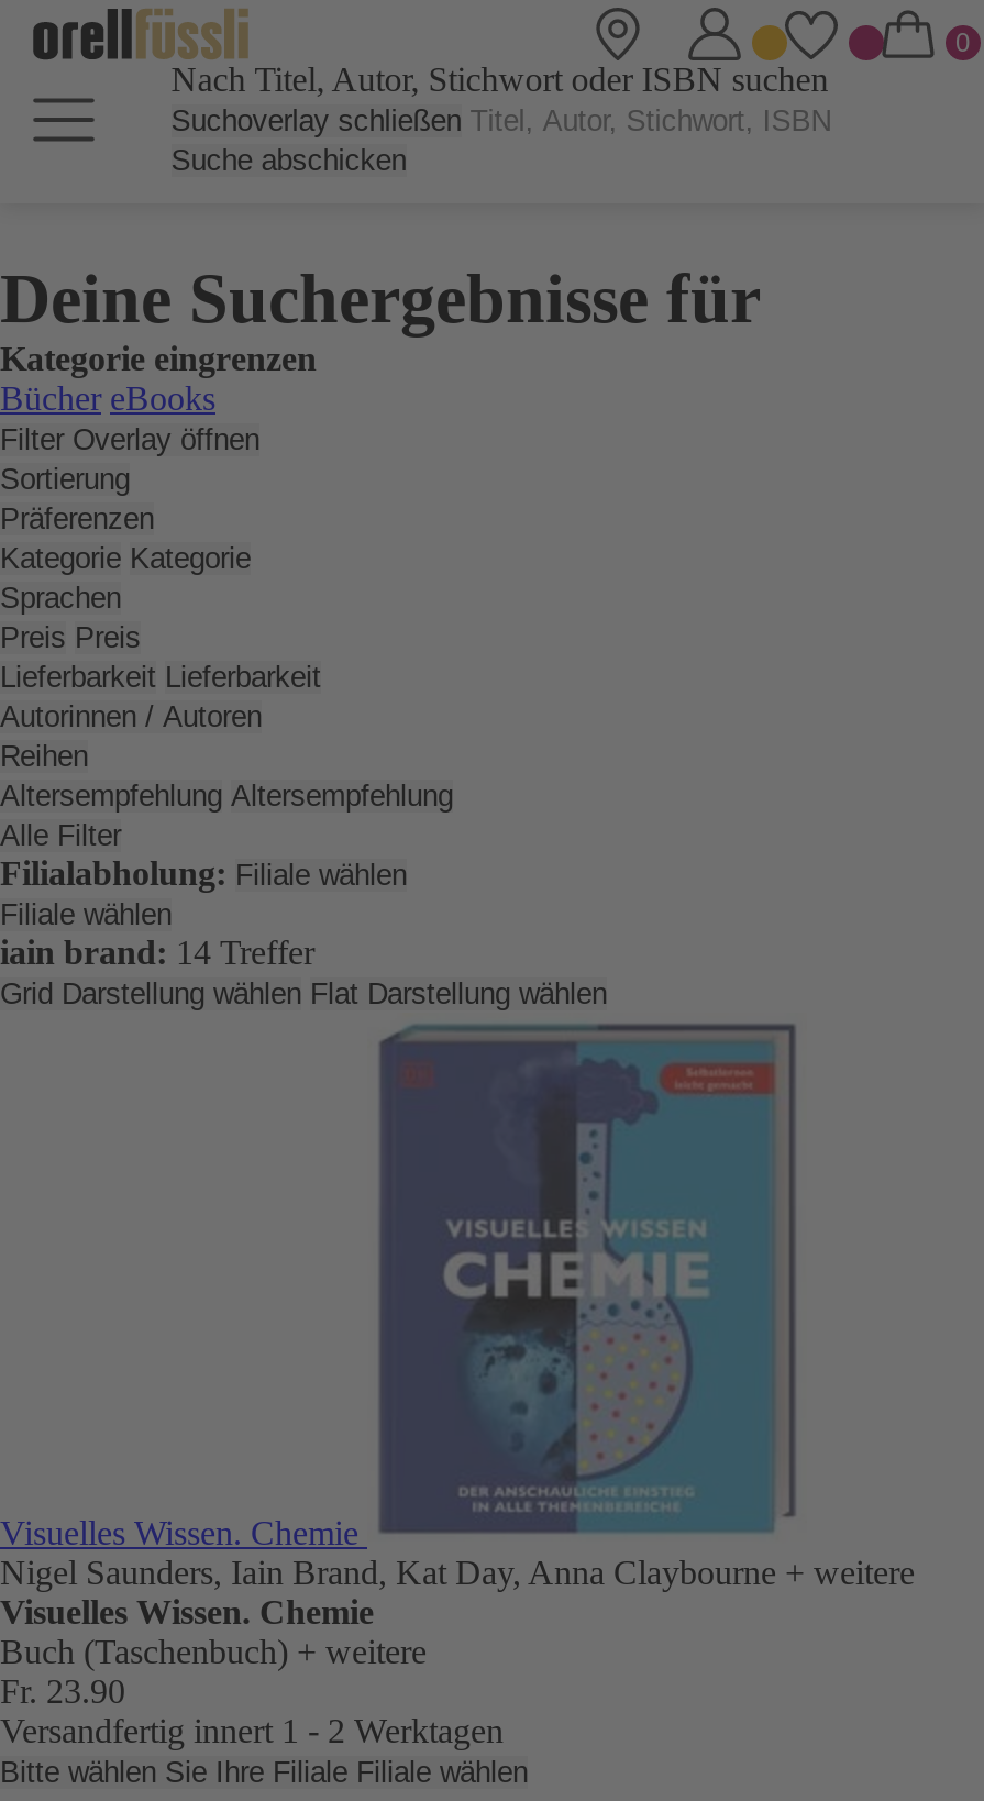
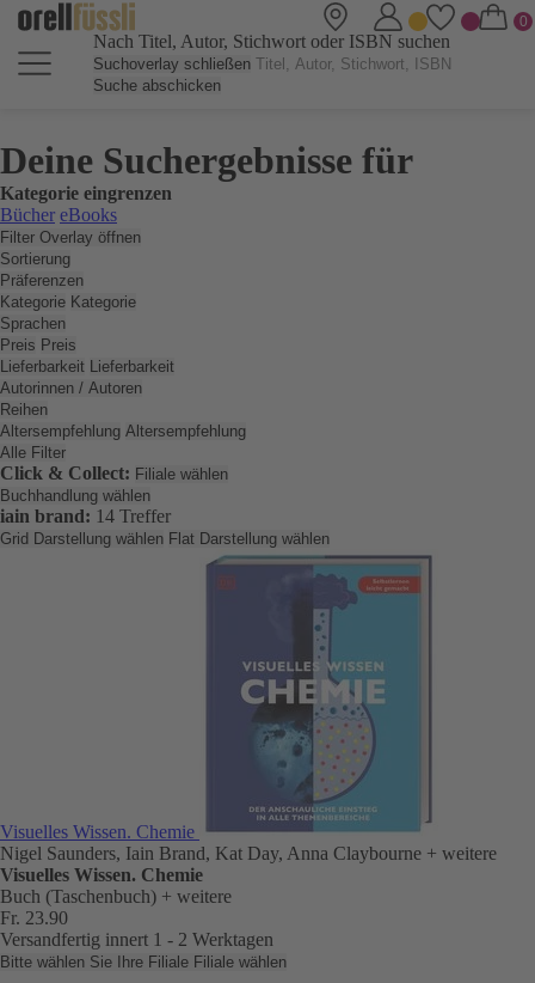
[0,854,407,931] Filialabholung: Filiale wählen | Filiale wählen -> [0,463,228,505] Click & Collect: Filiale wählen | Buchhandlung wählen

